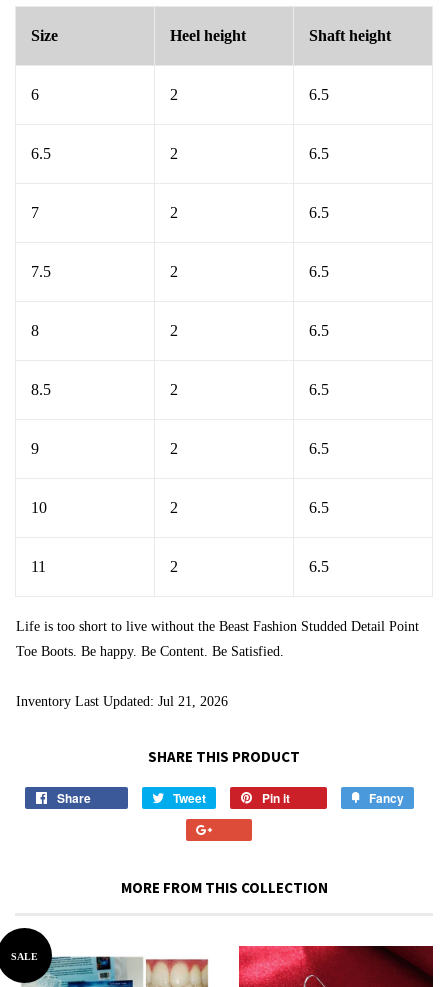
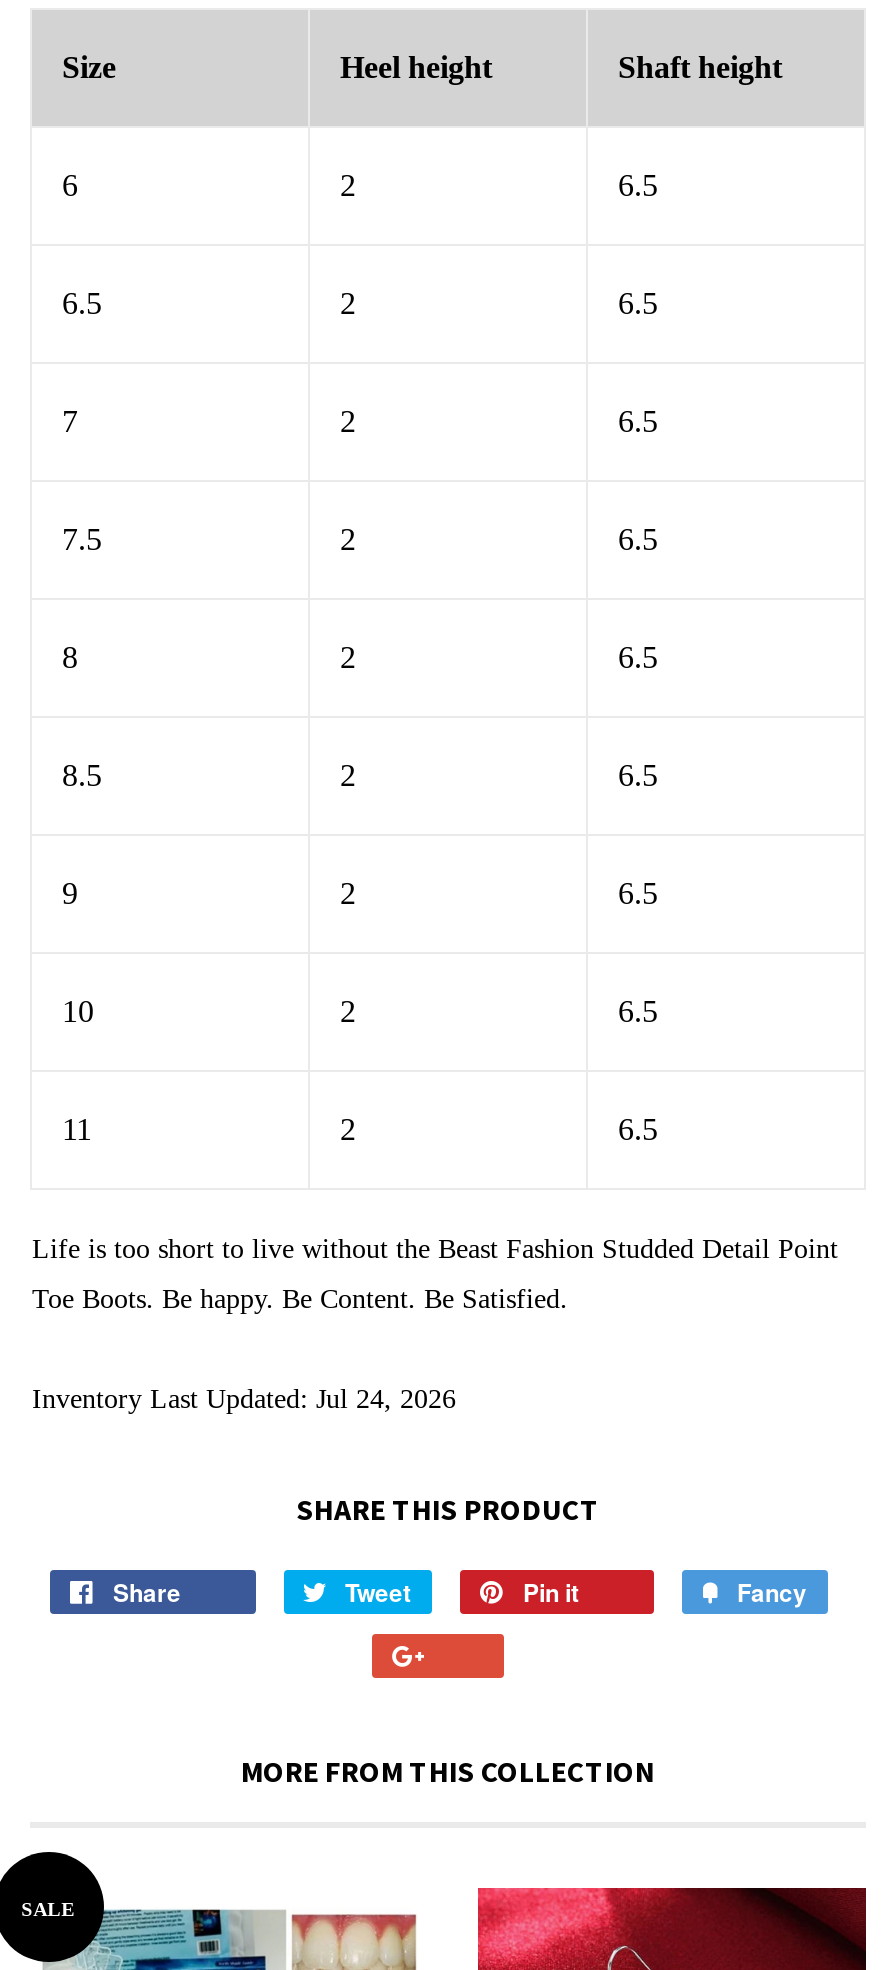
[16,694,228,709] Inventory Last Updated: Jul 21, 2026 -> [32,1385,456,1415] Inventory Last Updated: Jul 24, 2026

